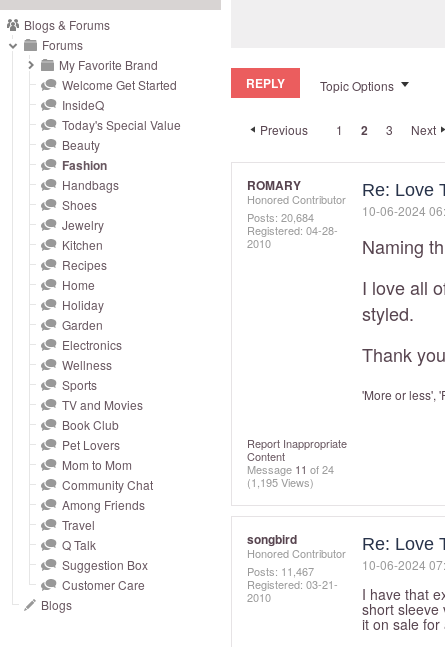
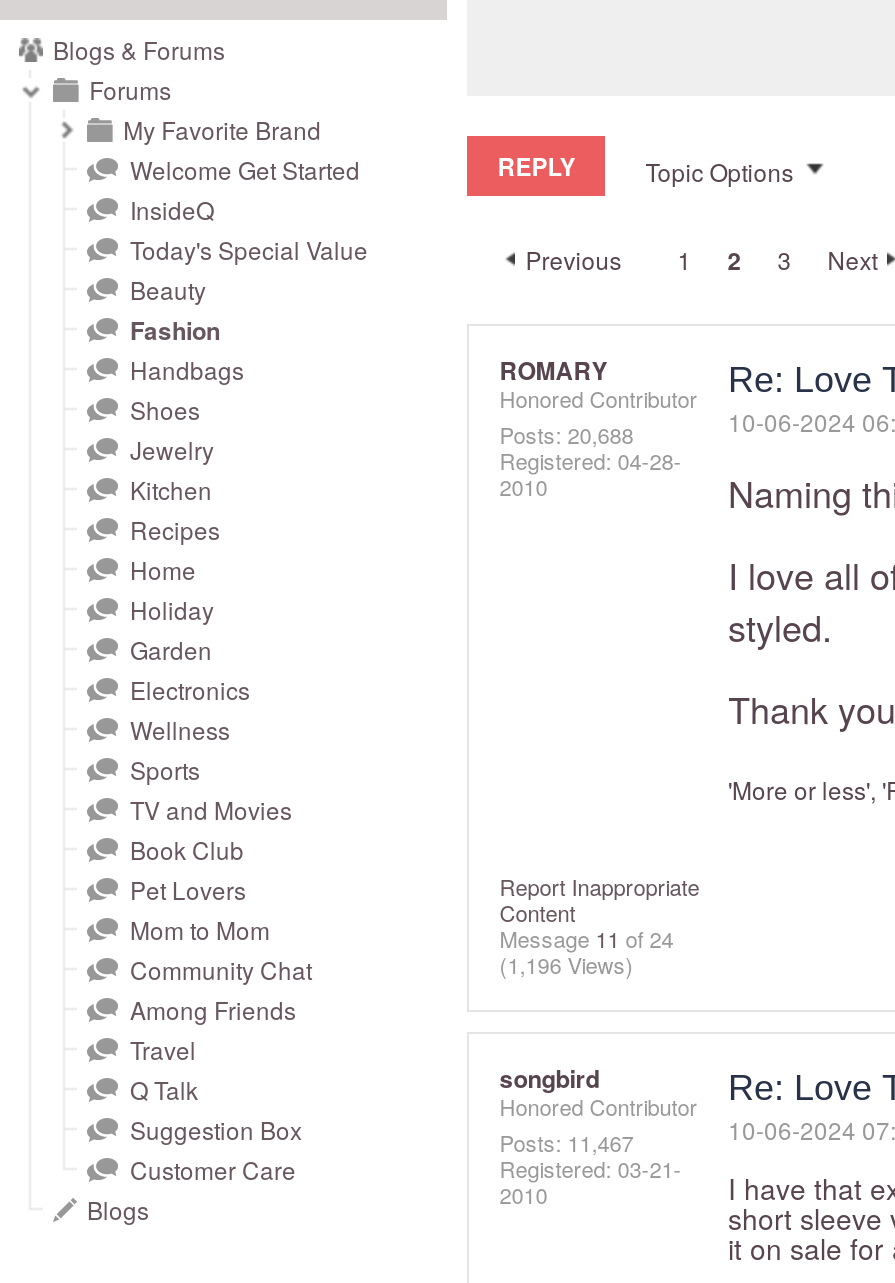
[247,209,314,225] Posts: 20,684 -> [499,418,633,450] Posts: 20,688
[247,474,314,490] (1,195 Views) -> [499,948,633,980] (1,196 Views)

